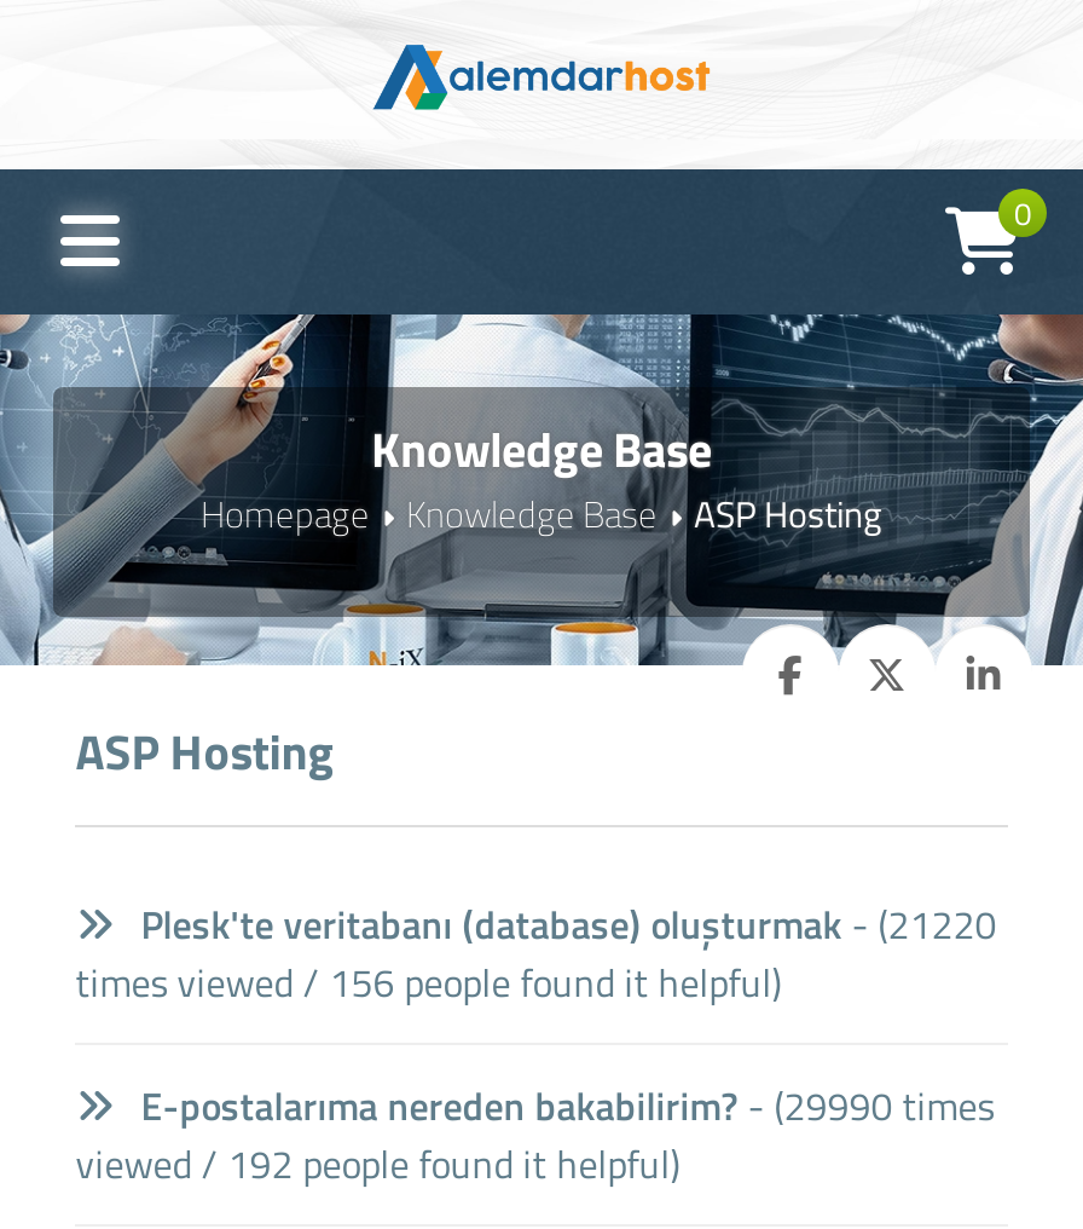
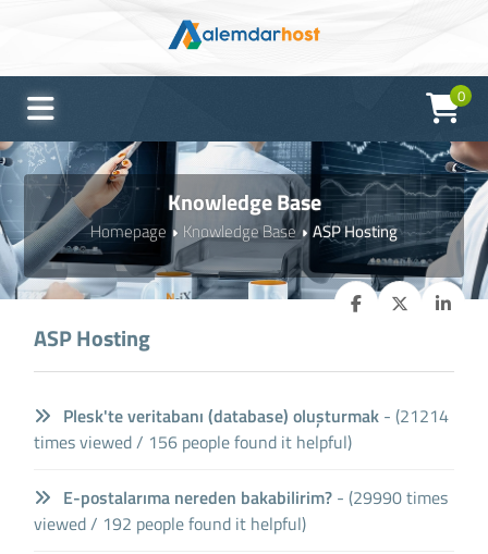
[131,894,996,952] Plesk'te veritabanı (database) oluşturmak - (21220 -> [59,402,449,429] Plesk'te veritabanı (database) oluşturmak - (21214

